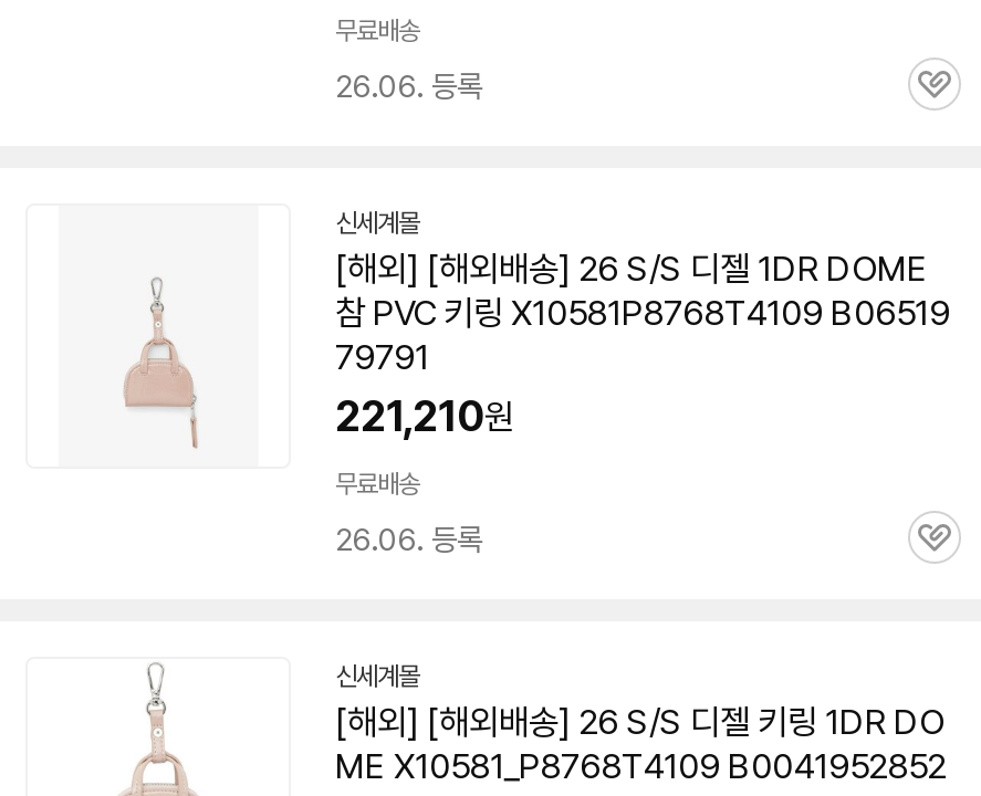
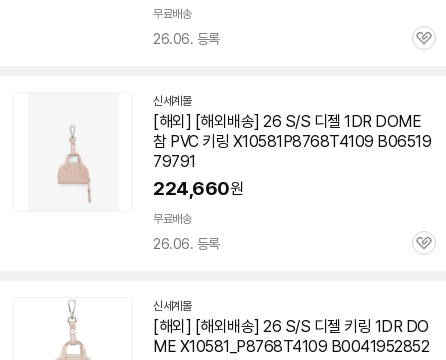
[335,391,514,442] 221,210원 -> [153,177,243,200] 224,660원

